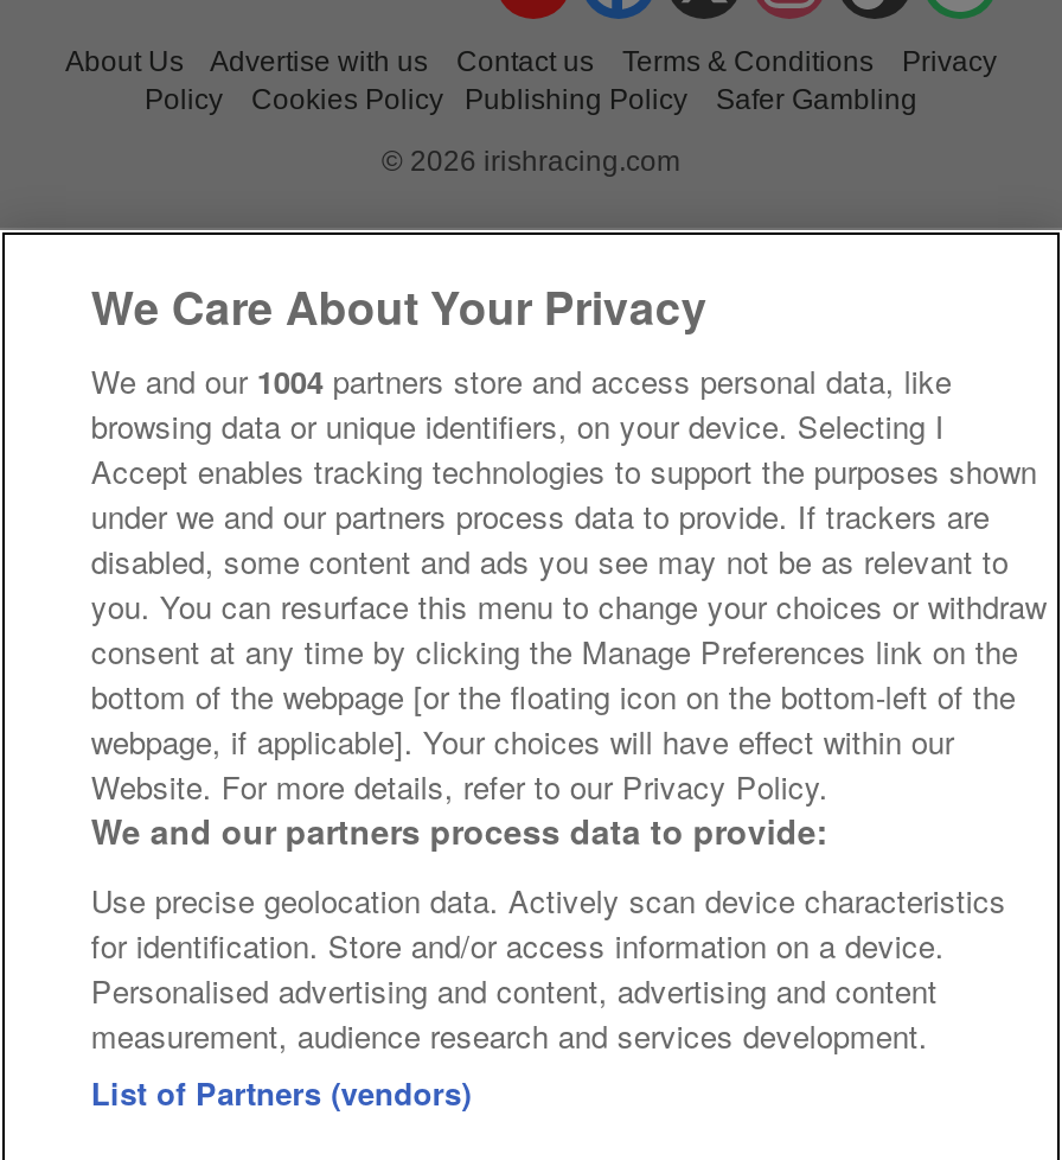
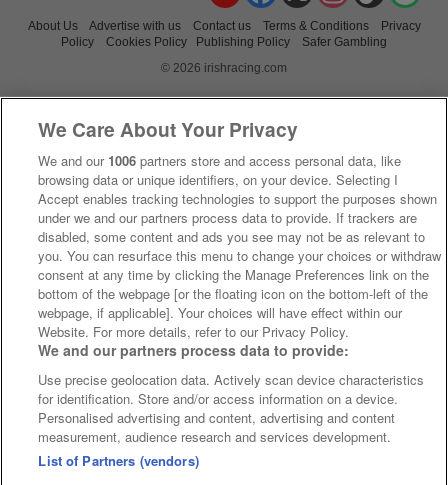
[91,358,952,403] We and our 1004 partners store and access personal data, like -> [38,151,401,170] We and our 1006 partners store and access personal data, like

